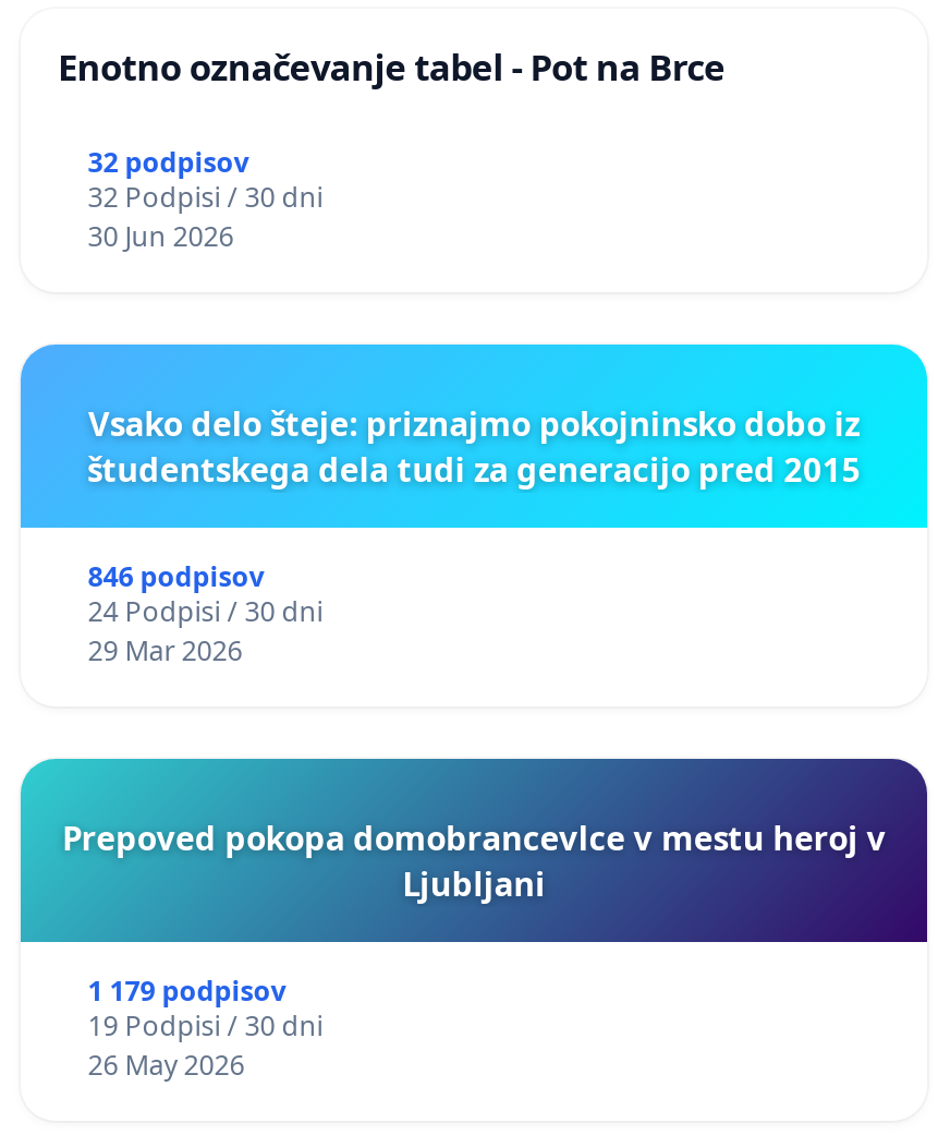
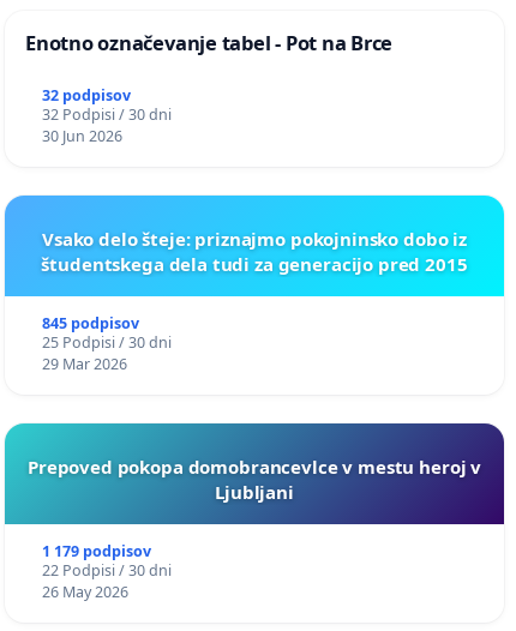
[88,559,264,596] 846 podpisov -> [42,313,139,334] 845 podpisov
[88,594,323,631] 24 Podpisi / 30 dni -> [42,333,171,353] 25 Podpisi / 30 dni
[88,1008,323,1045] 19 Podpisi / 30 dni -> [42,560,171,581] 22 Podpisi / 30 dni

